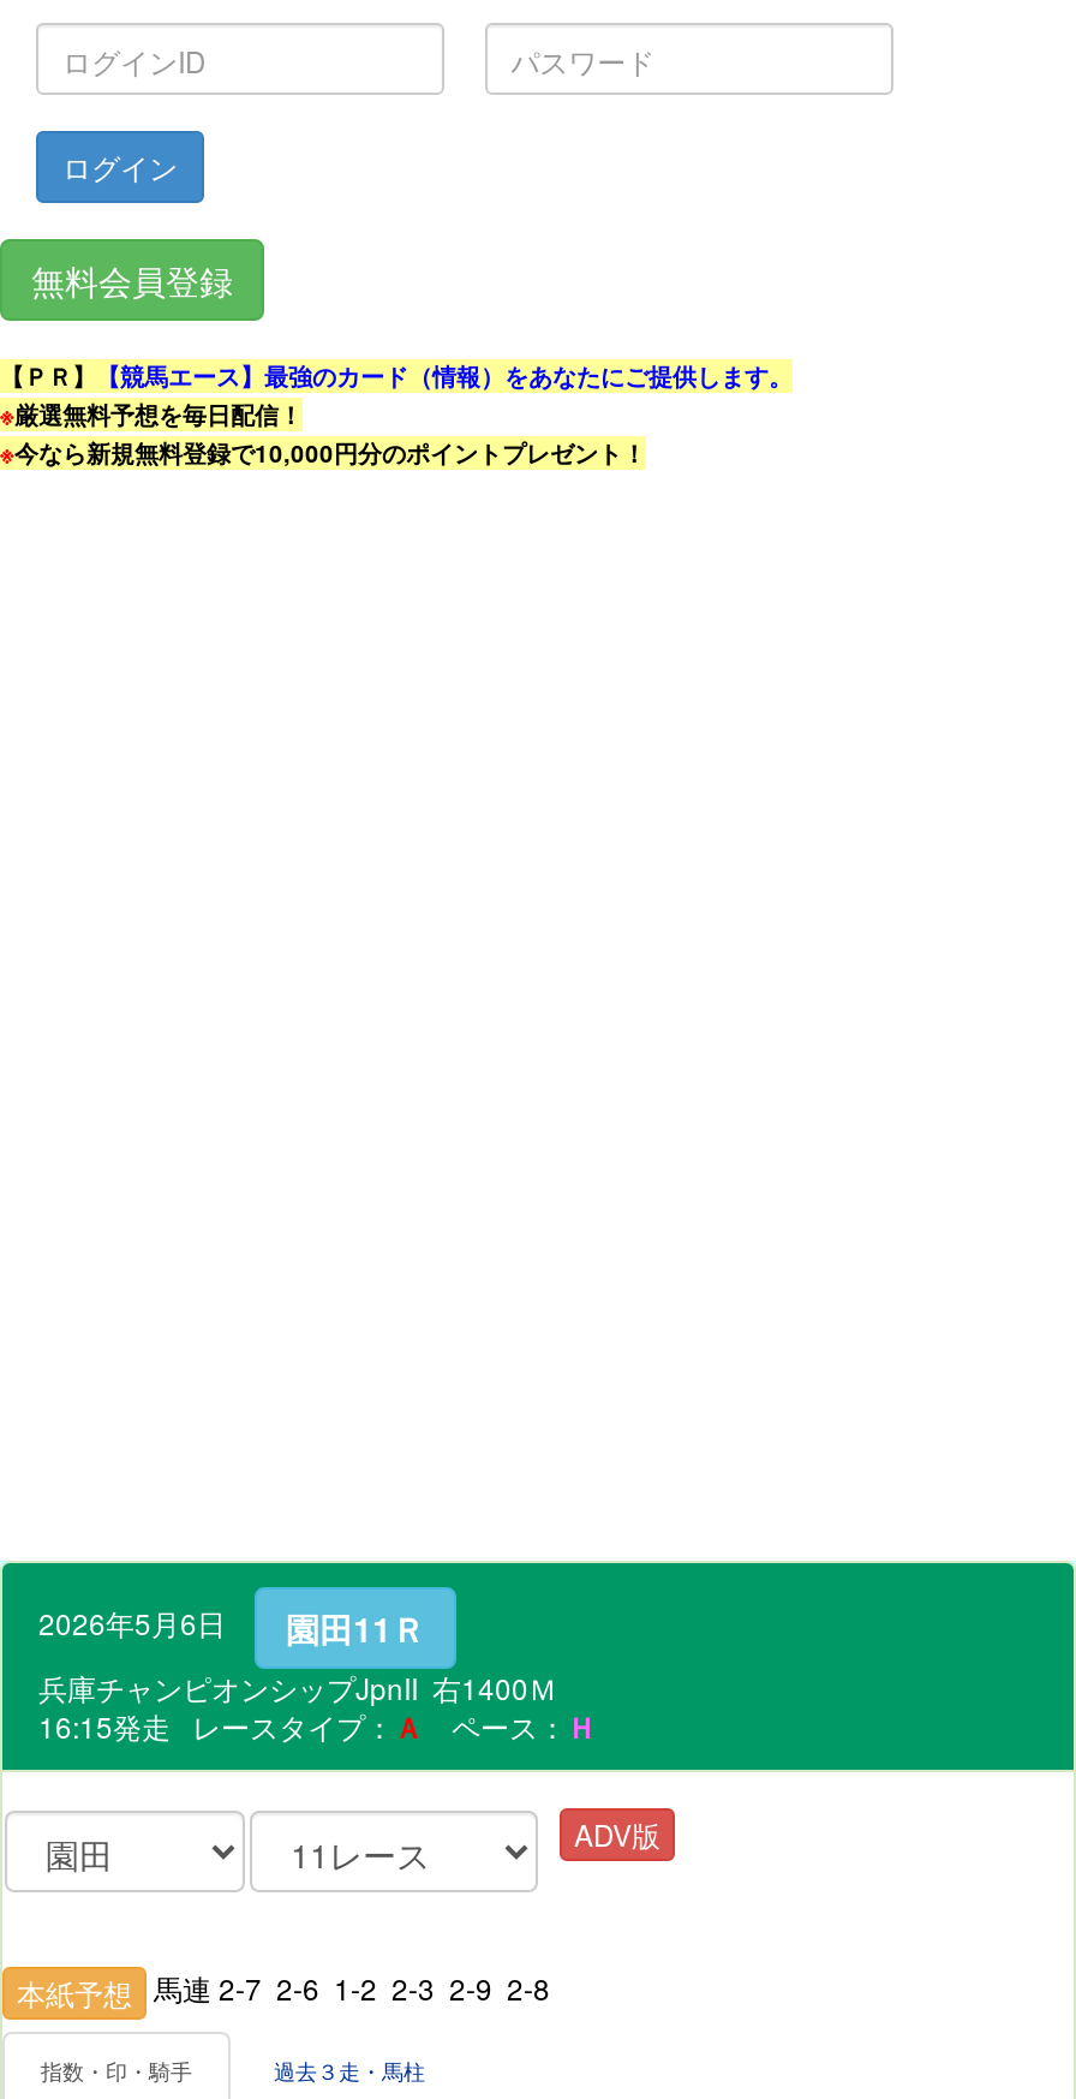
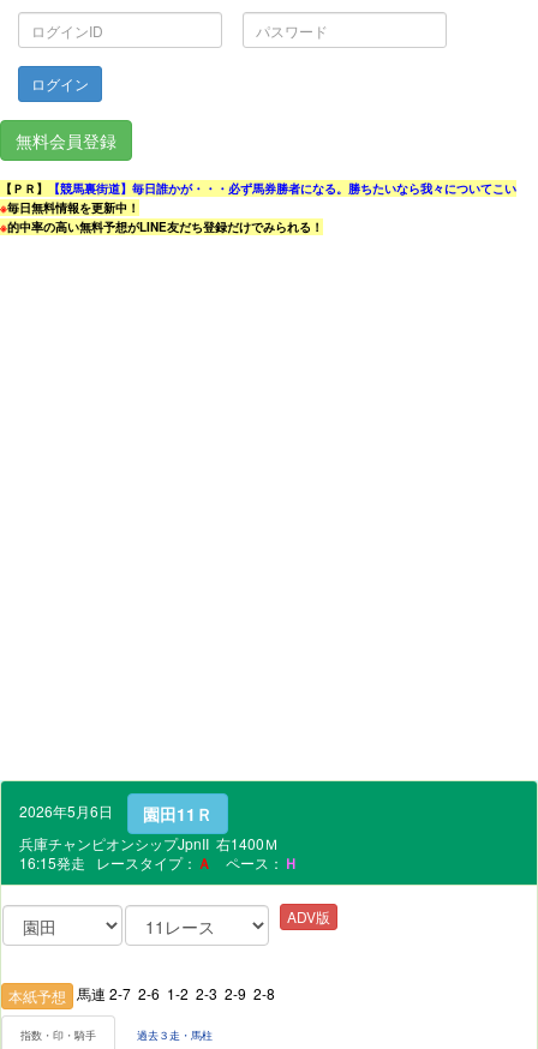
[0,359,793,470] 【ＰＲ】【競馬エース】最強のカード（情報）をあなたにご提供します。 | ※厳選無料予想を毎日配信！ | ※今なら新規無料登録で10,000円分のポイントプレゼント！ -> [0,180,516,235] 【ＰＲ】【競馬裏街道】毎日誰かが・・・必ず馬券勝者になる。勝ちたいなら我々についてこい | ※毎日無料情報を更新中！ | ※的中率の高い無料予想がLINE友だち登録だけでみられる！

